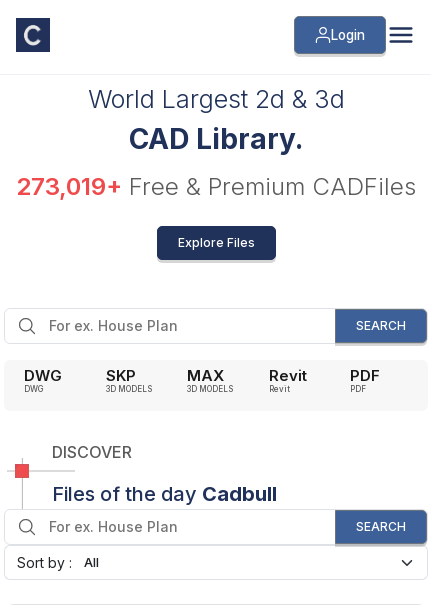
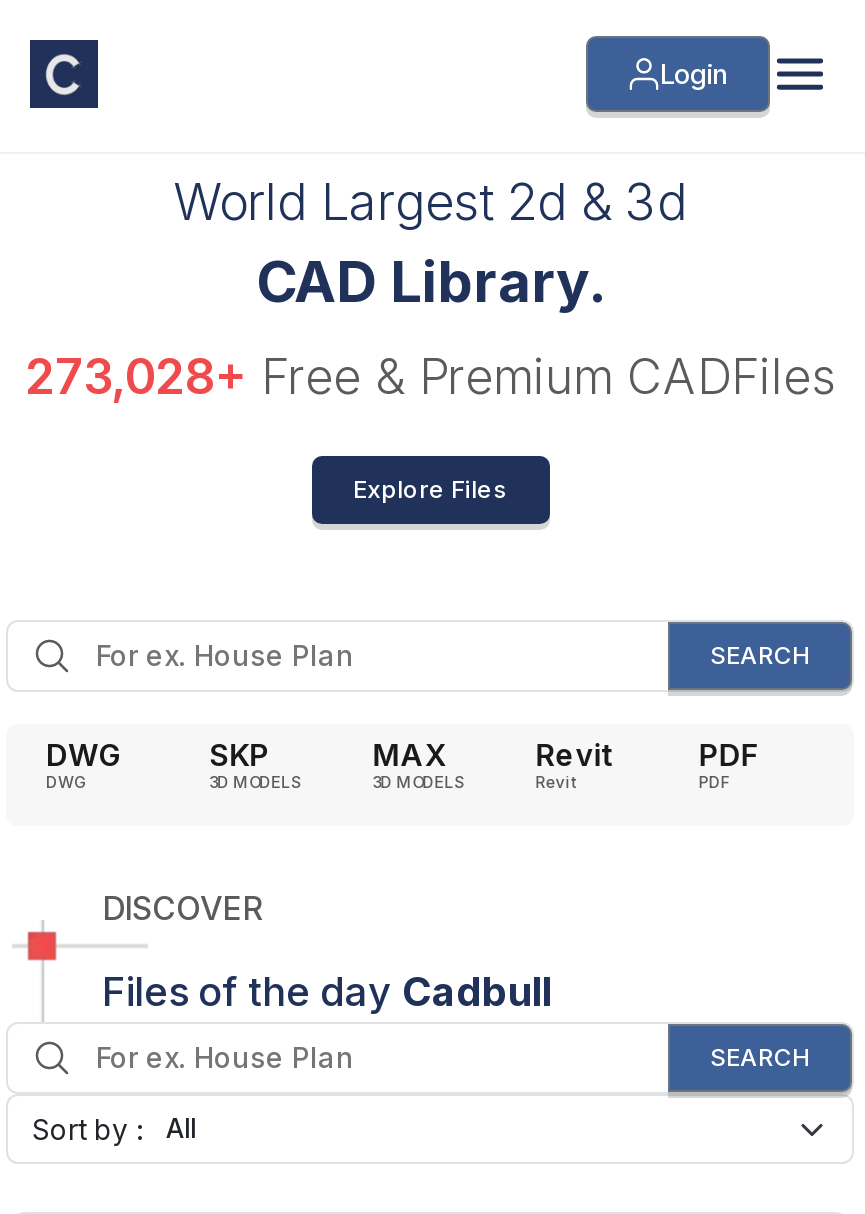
[16,172,416,201] 273,019+ Free & Premium CADFiles -> [25,348,835,406] 273,028+ Free & Premium CADFiles

